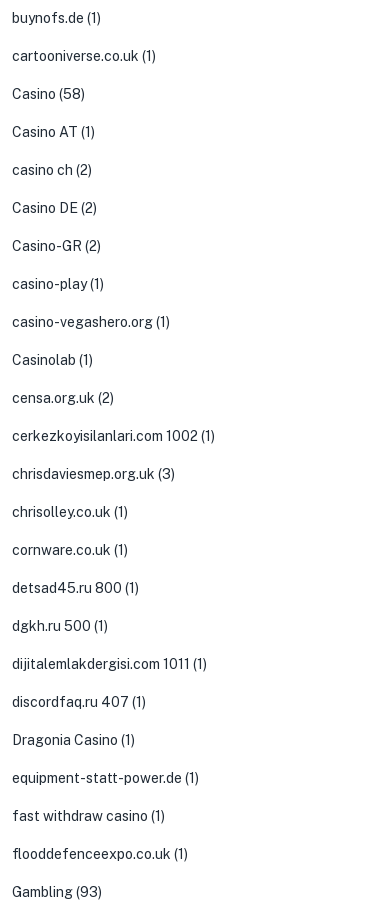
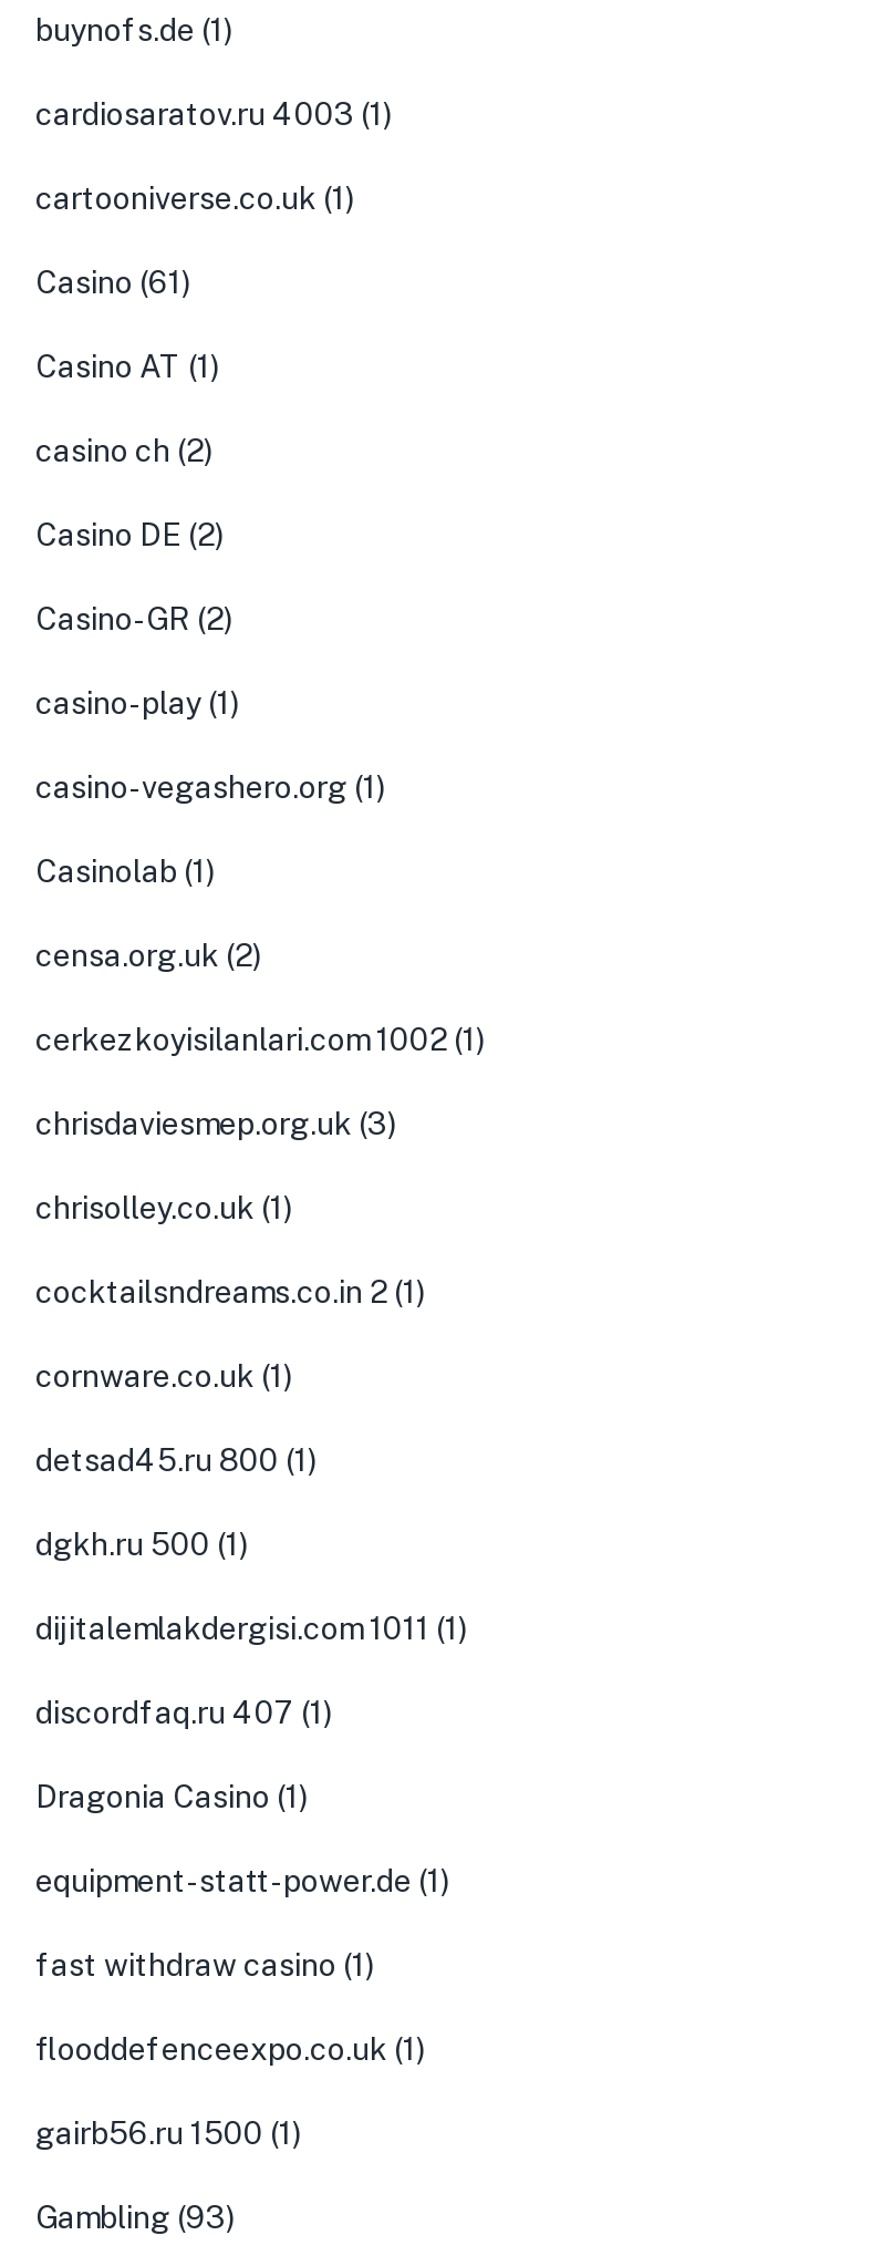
none -> [35,96,392,132] cardiosaratov.ru 4003 (1)
[12,86,85,102] Casino (58) -> [35,265,190,300] Casino (61)
none -> [35,1274,425,1310] cocktailsndreams.co.in 2 (1)
none -> [35,2115,301,2151] gairb56.ru 1500 (1)

